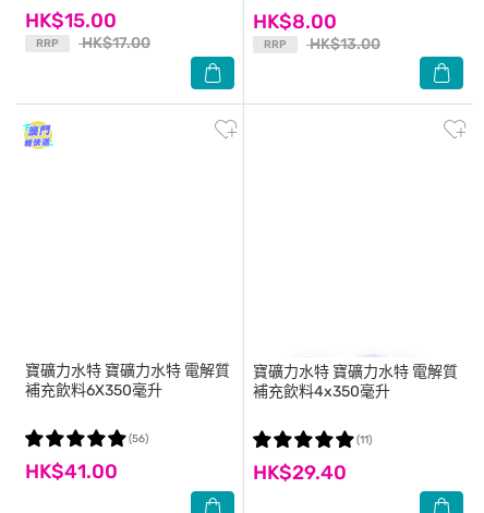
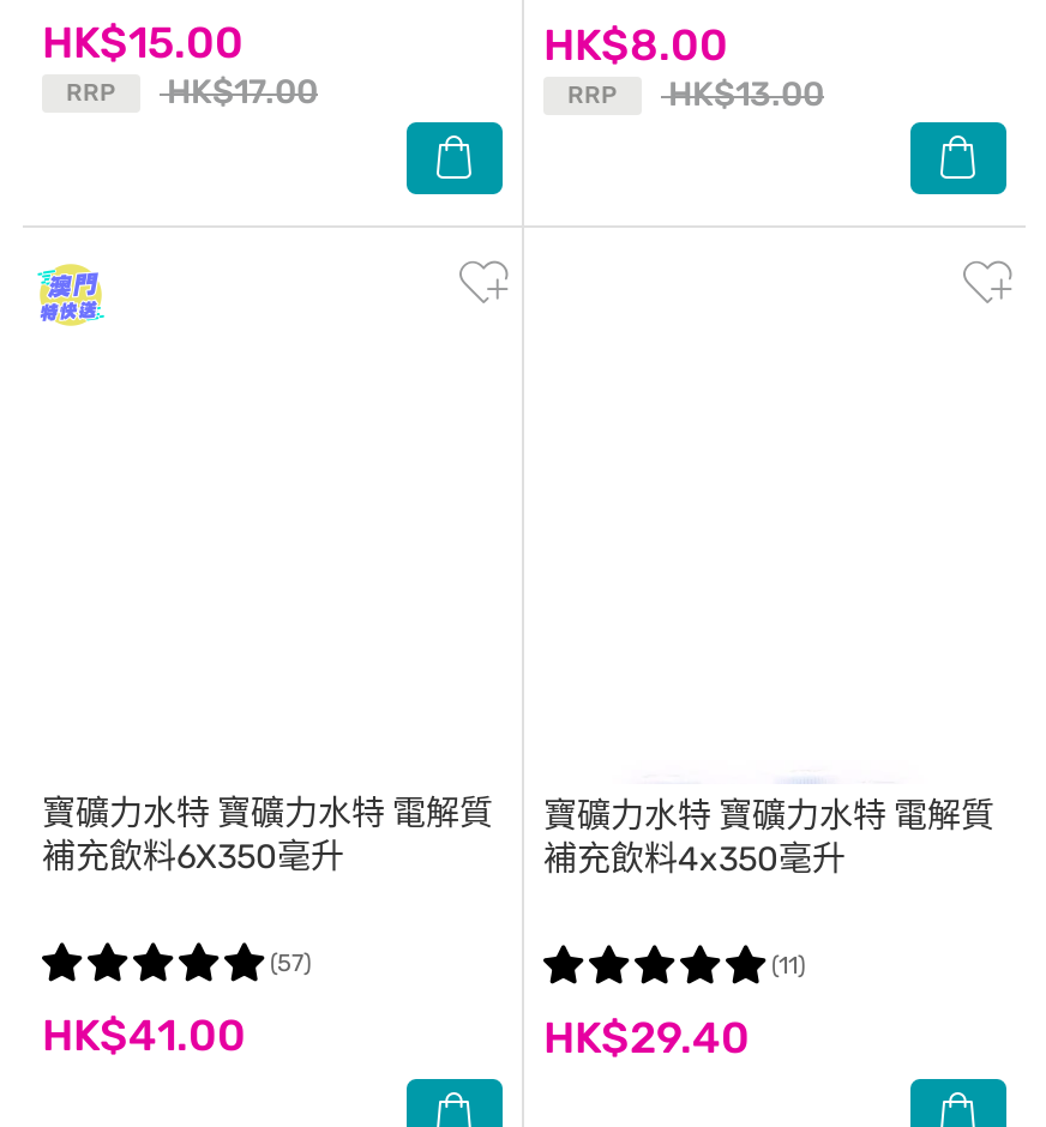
[129,432,148,445] (56) -> [270,950,311,978] (57)

